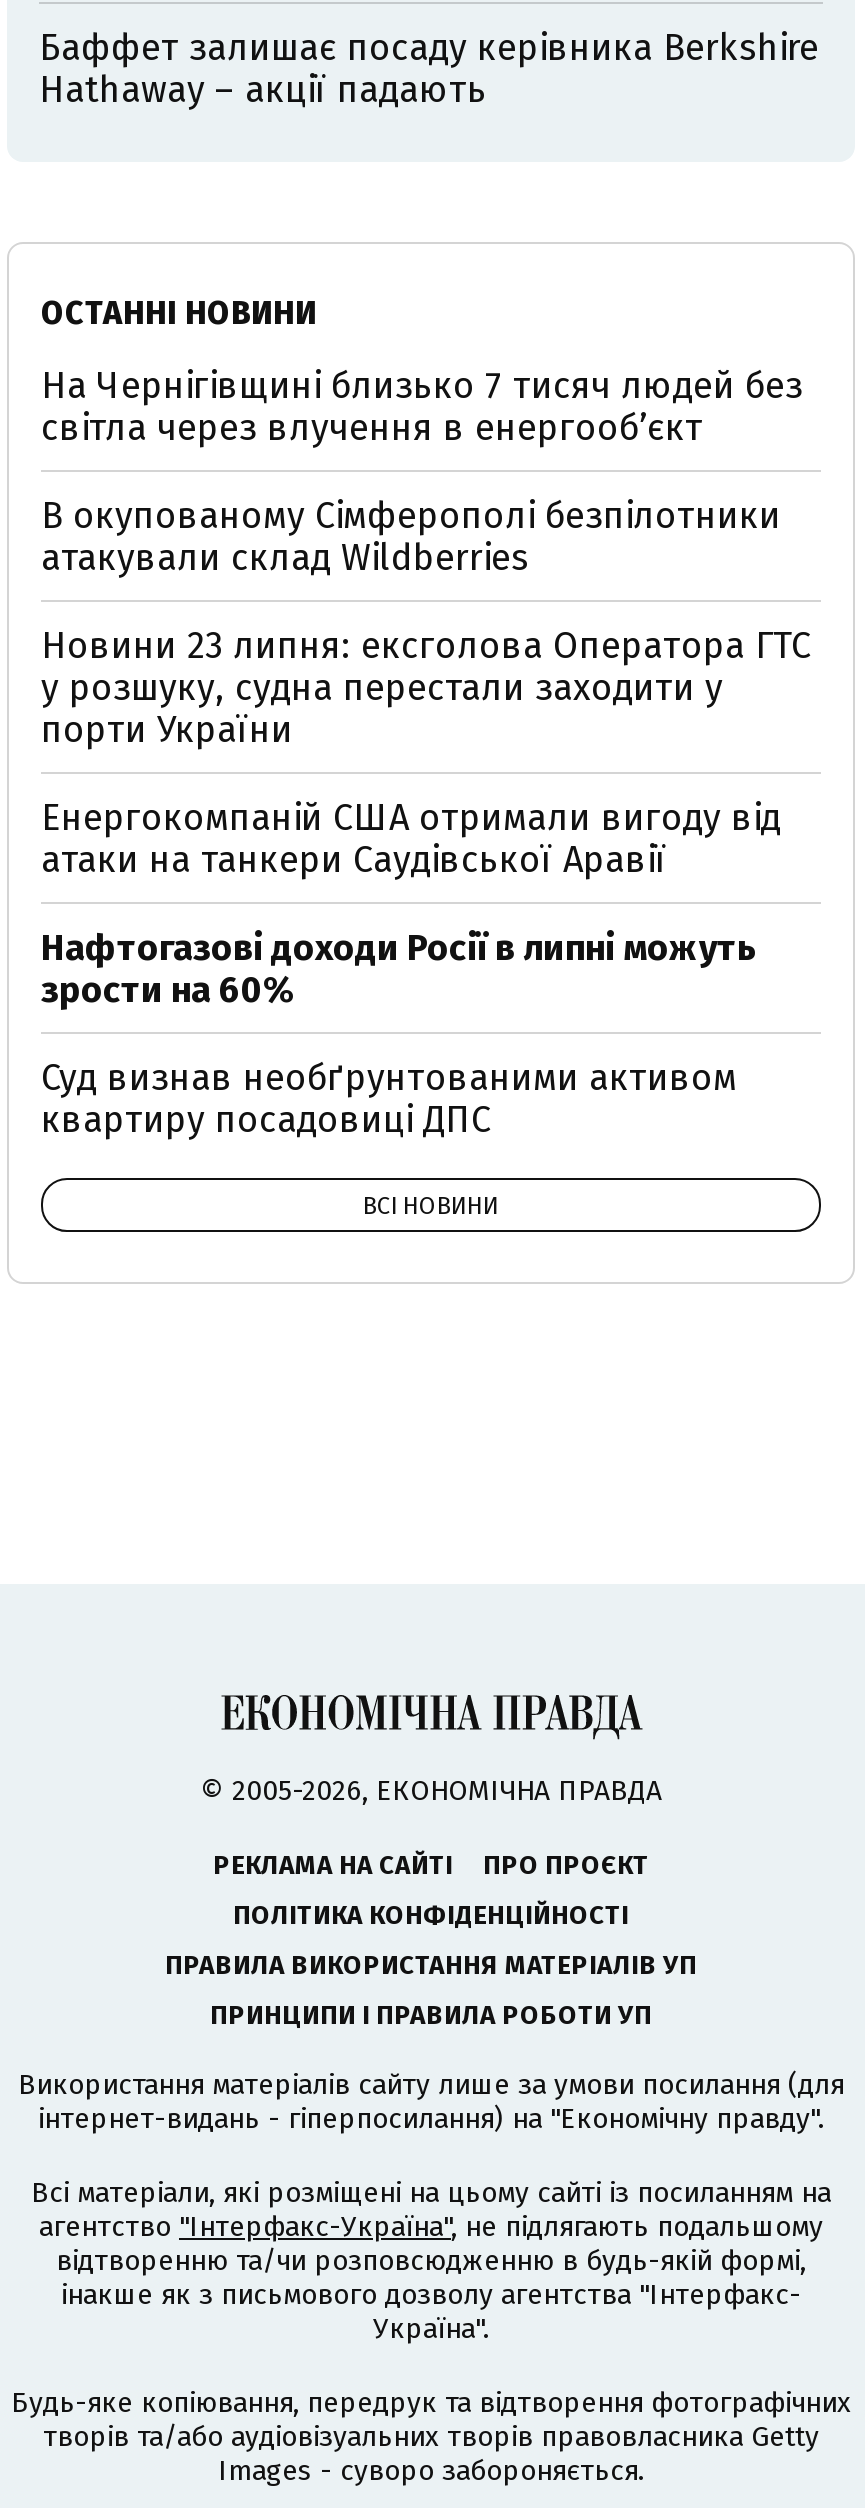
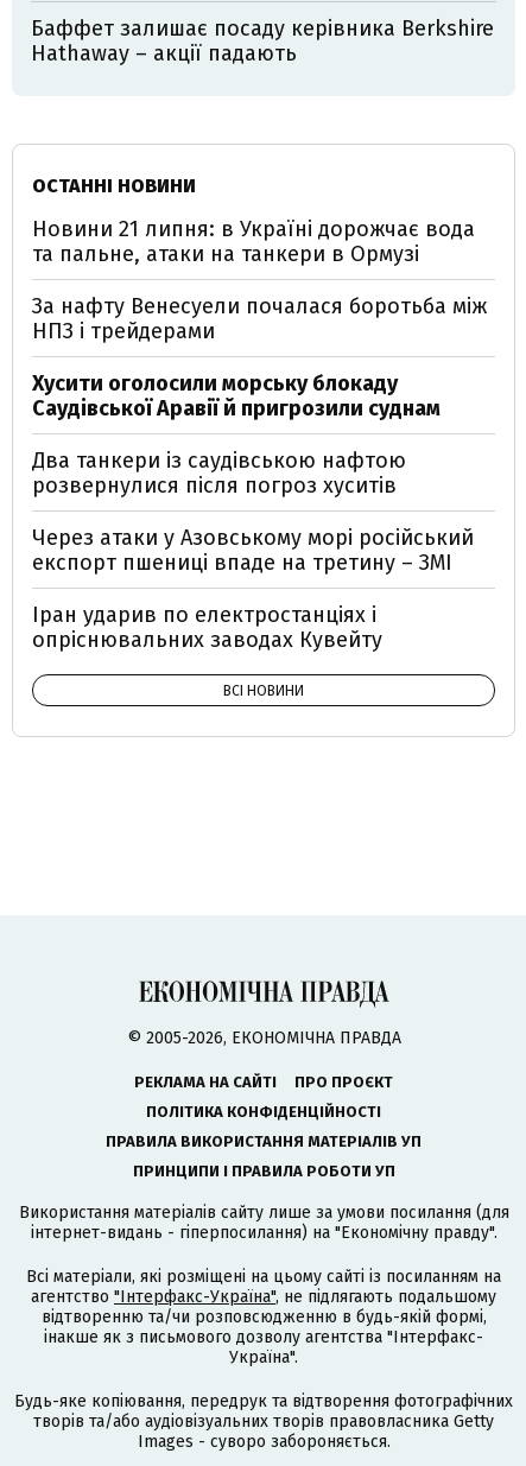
[41,364,803,450] На Чернігівщині близько 7 тисяч людей без | світла через влучення в енергообʼєкт -> [32,216,475,267] Новини 21 липня: в Україні дорожчає вода | та пальне, атаки на танкери в Ормузі
[41,494,781,580] В окупованому Сімферополі безпілотники | атакували склад Wildberries -> [32,293,487,344] За нафту Венесуели почалася боротьба між | НПЗ і трейдерами
[41,624,811,752] Новини 23 липня: ексголова Оператора ГТС | у розшуку, судна перестали заходити у | порти України -> [32,370,441,421] Хусити оголосили морську блокаду | Саудівської Аравії й пригрозили суднам
[41,796,781,882] Енергокомпаній США отримали вигоду від | атаки на танкери Саудівської Аравії -> [32,448,406,499] Два танкери із саудівською нафтою | розвернулися після погроз хуситів
[41,926,757,1012] Нафтогазові доходи Росії в липні можуть | зрости на 60% -> [32,525,474,576] Через атаки у Азовському морі російський | експорт пшениці впаде на третину – ЗМІ
[41,1056,737,1142] Суд визнав необґрунтованими активом | квартиру посадовиці ДПС -> [32,602,382,653] Іран ударив по електростанціях і | опріснювальних заводах Кувейту

